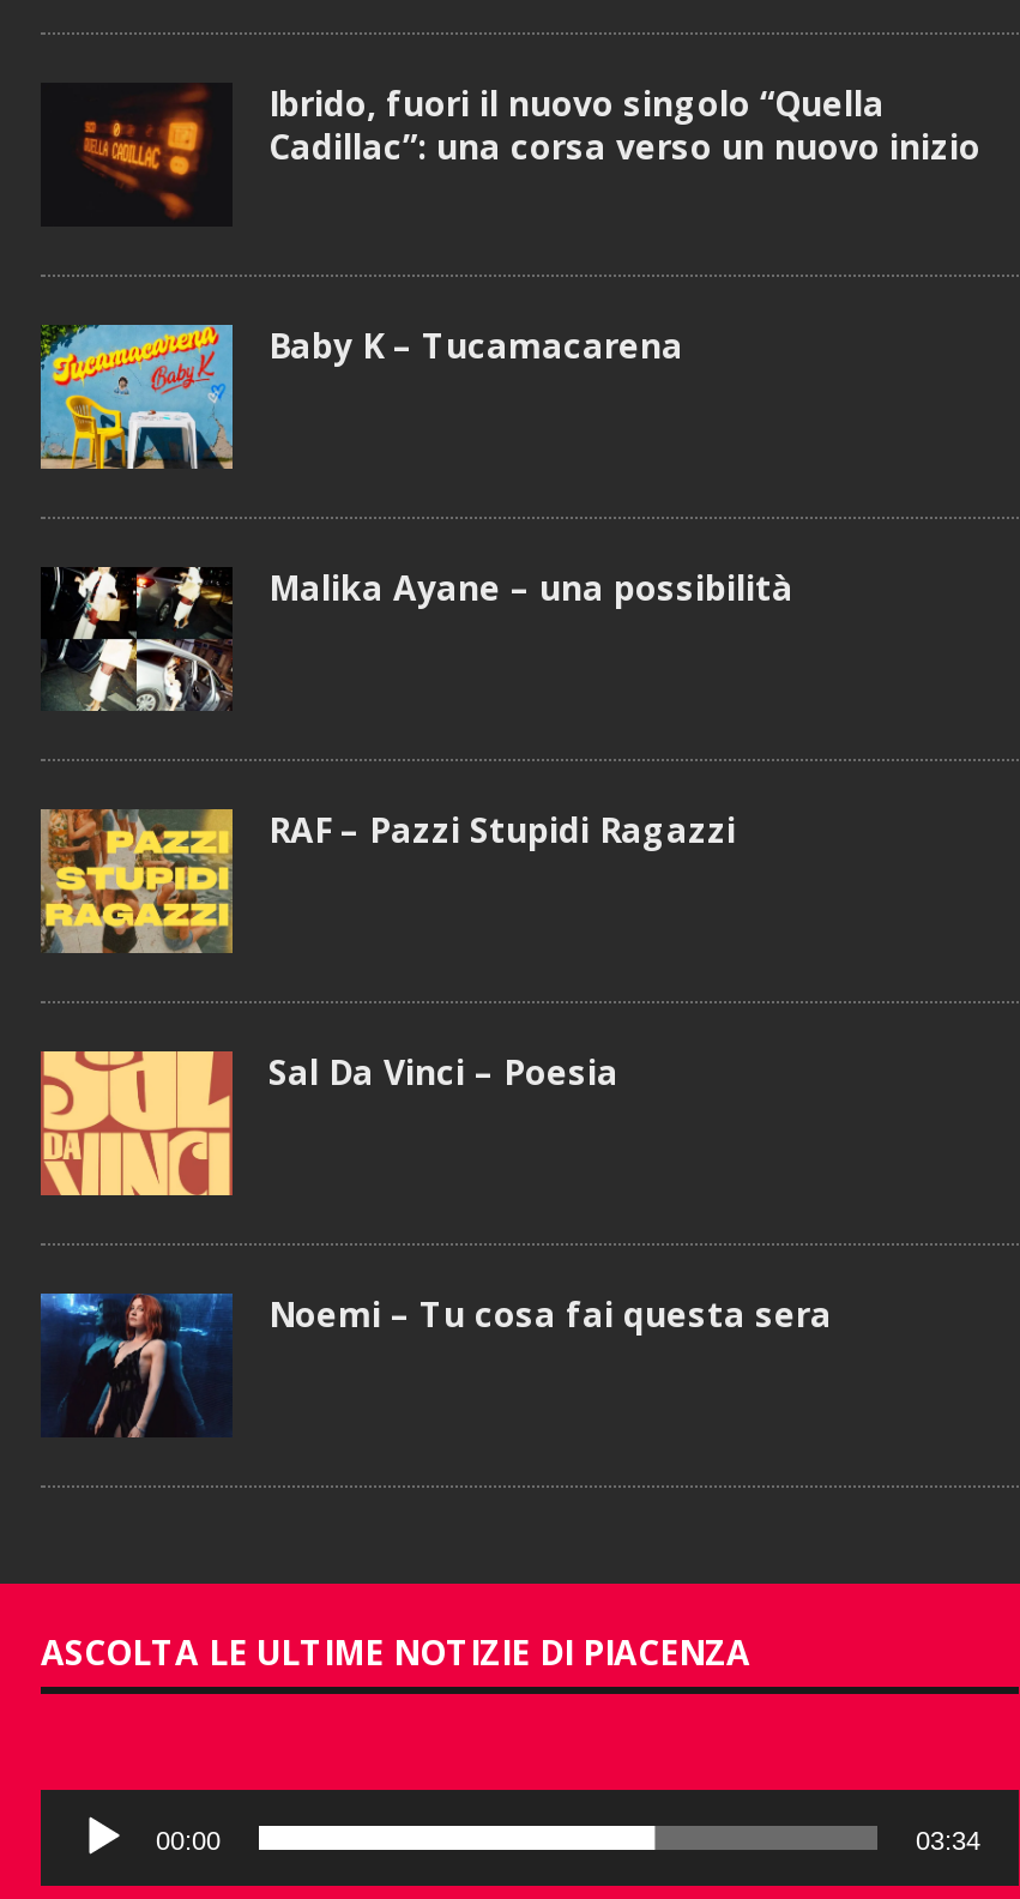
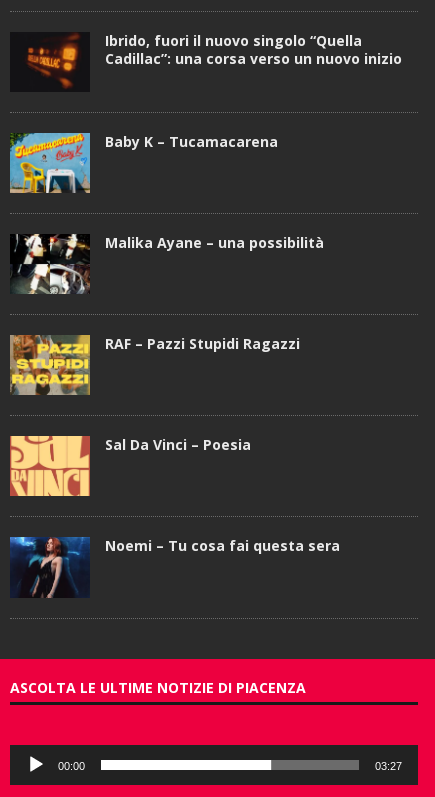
[916,1826,980,1855] 03:34 -> [375,760,402,772] 03:27

